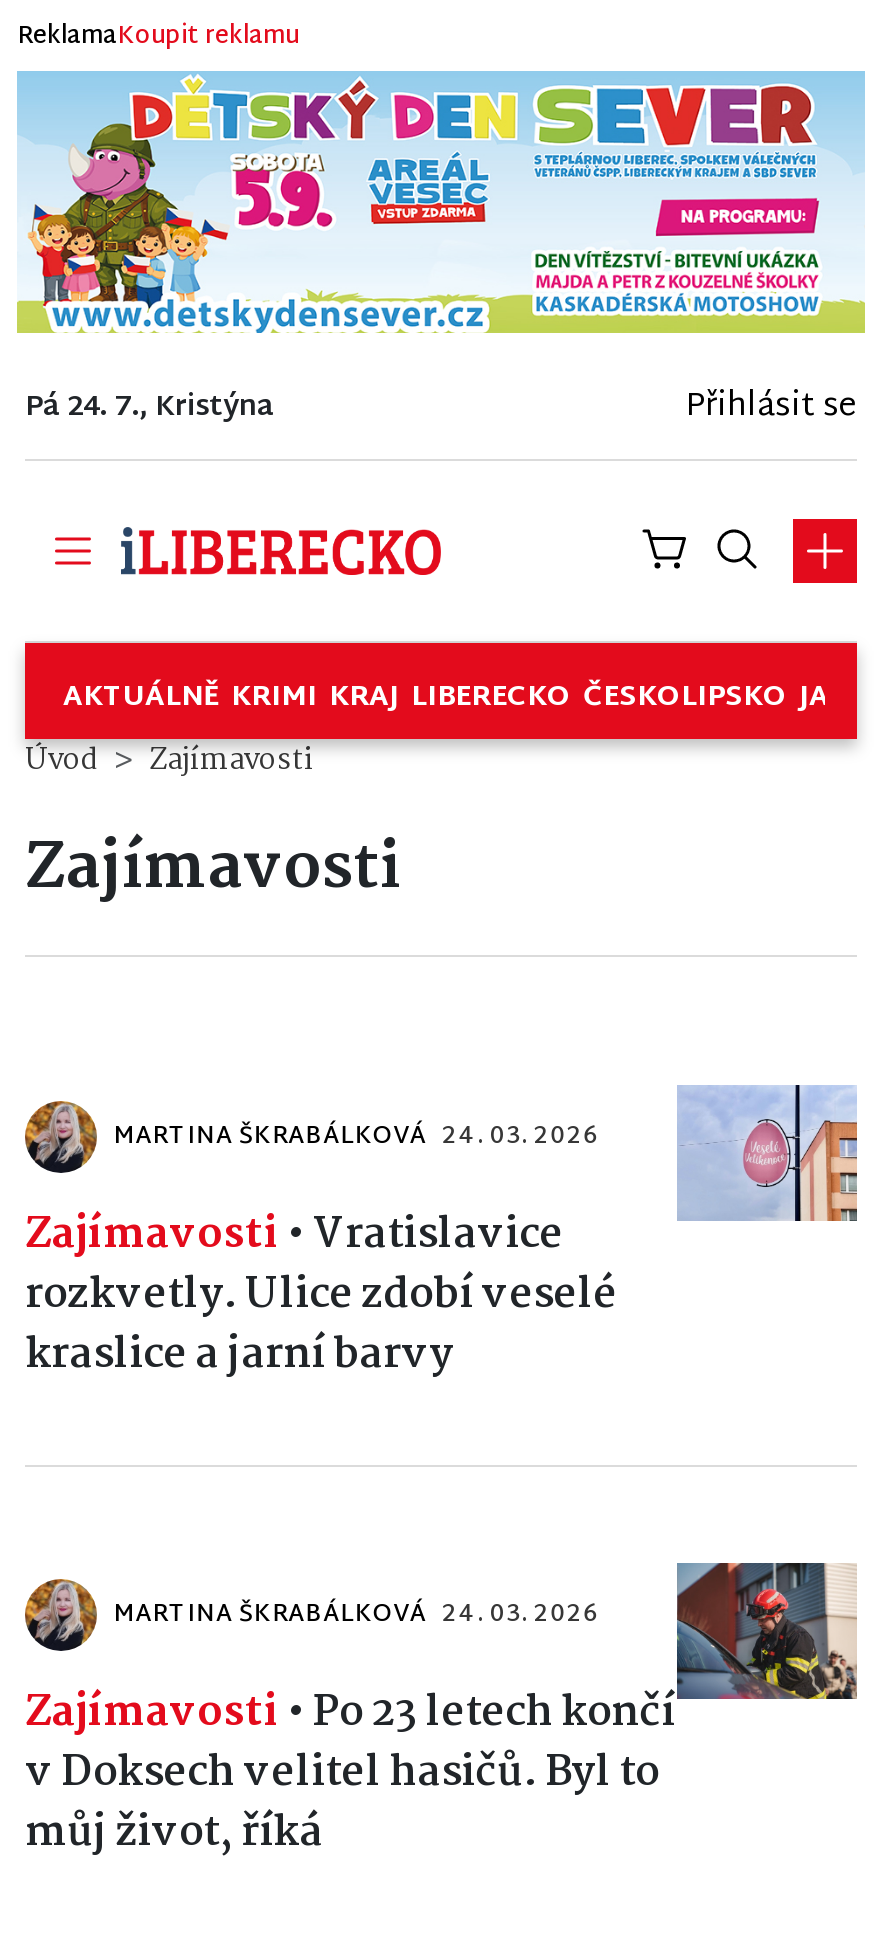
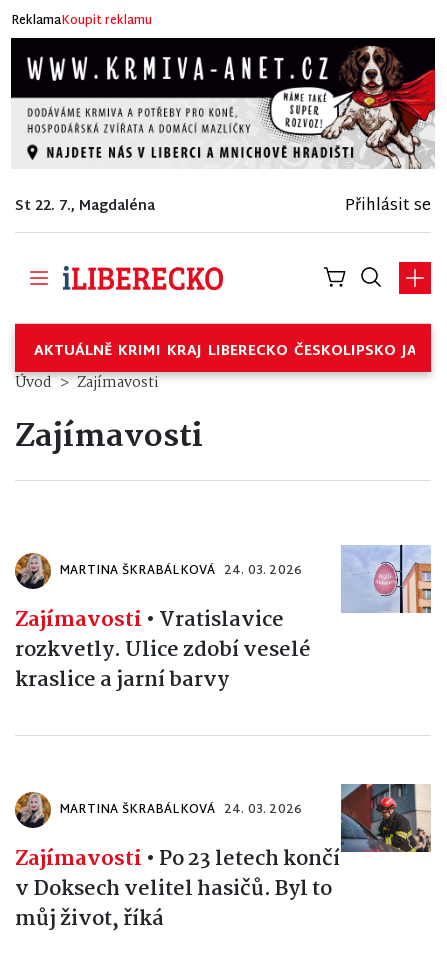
[15,71,867,433] [image] | Pá 24. 7., Kristýna -> [10,37,436,219] [image] | St 22. 7., Magdaléna

